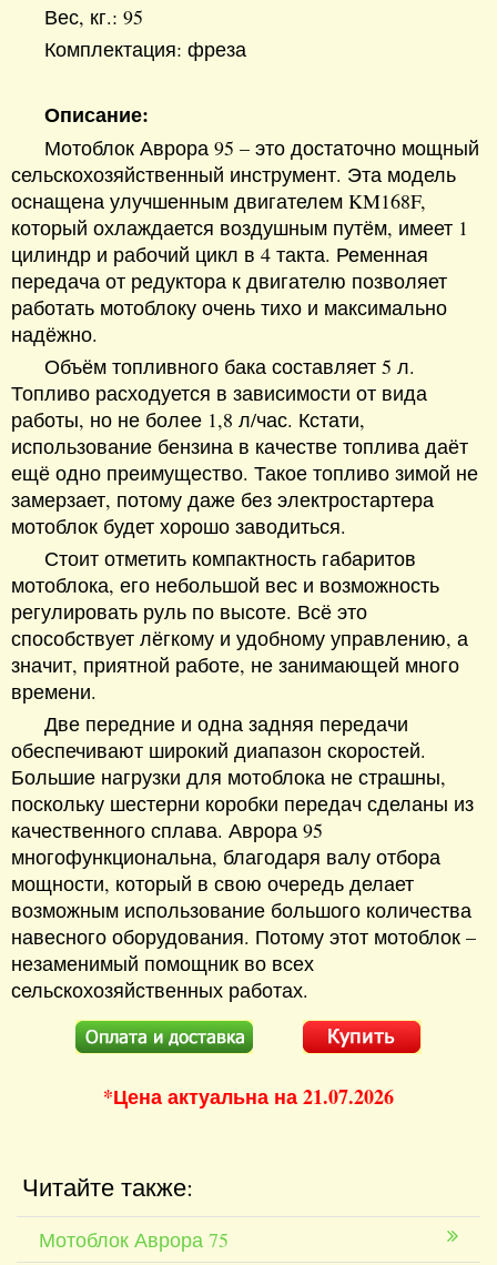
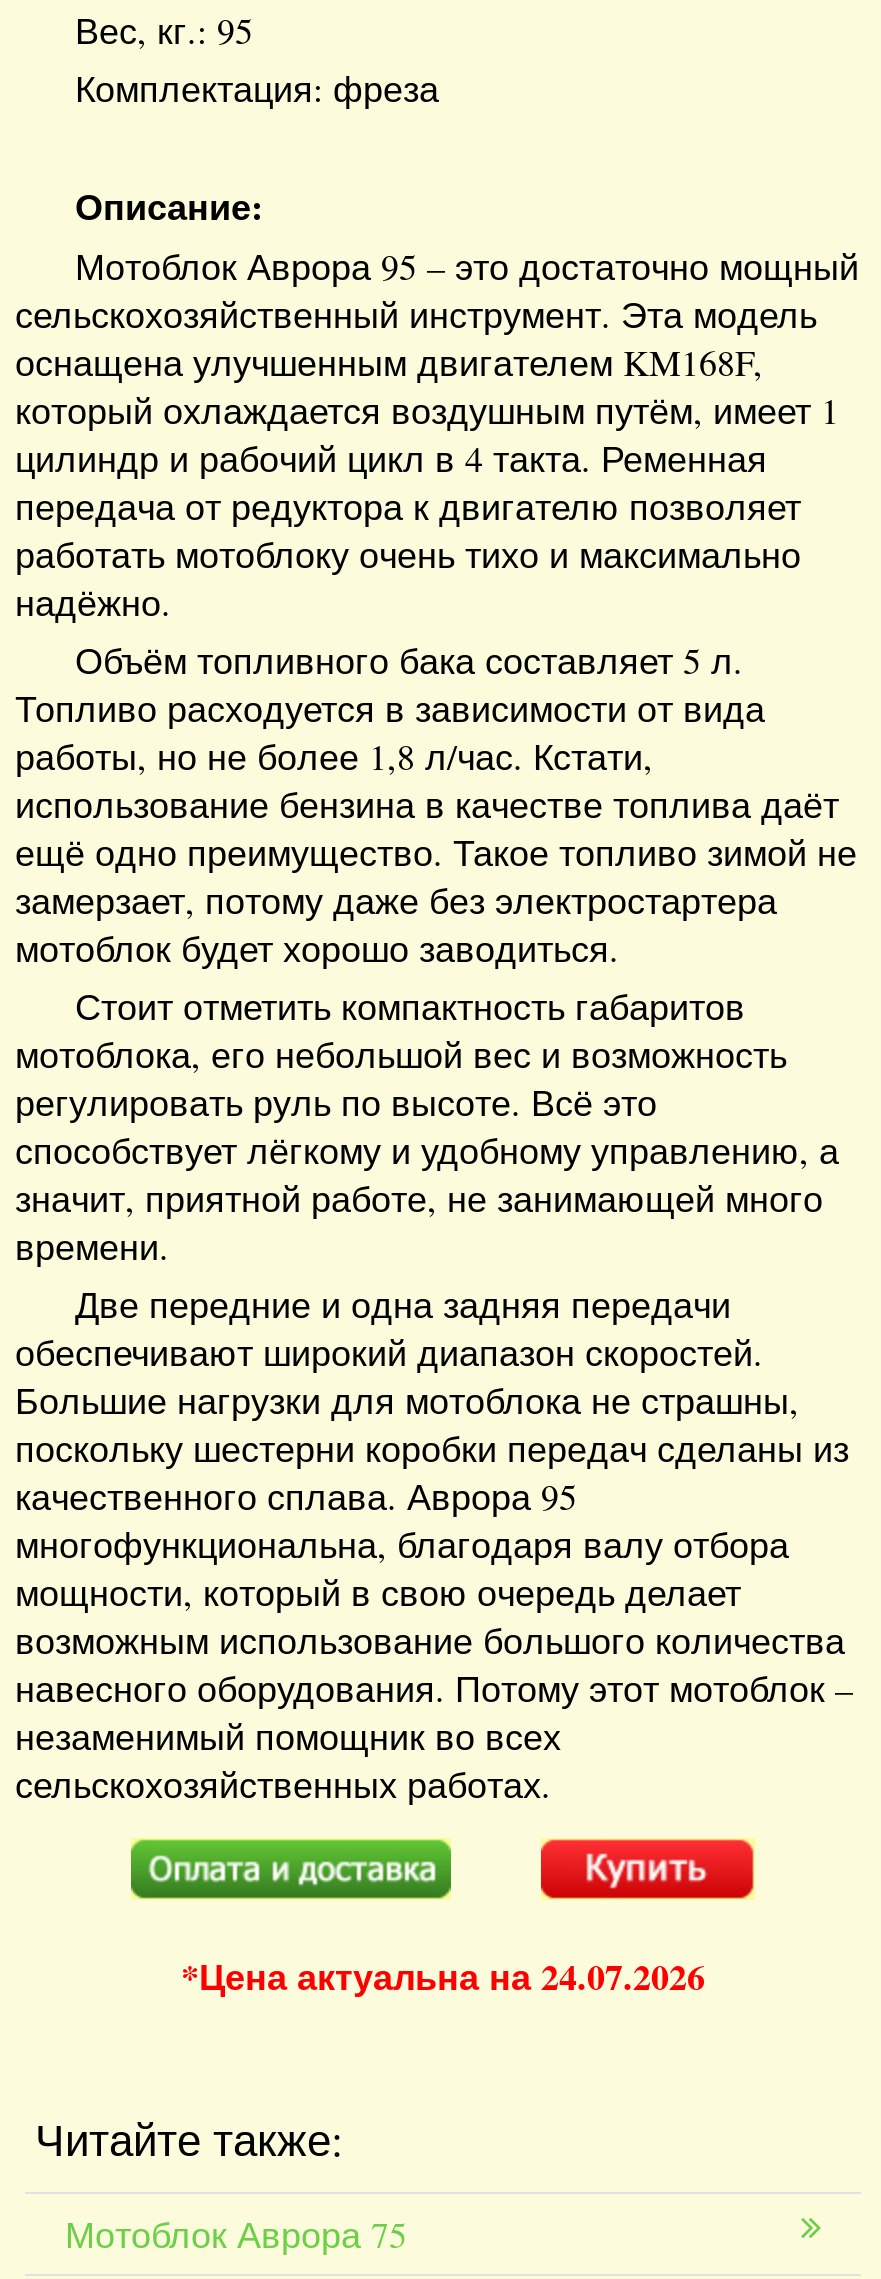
[103,1082,394,1111] *Цена актуальна на 21.07.2026 -> [181,1950,705,2002] *Цена актуальна на 24.07.2026

